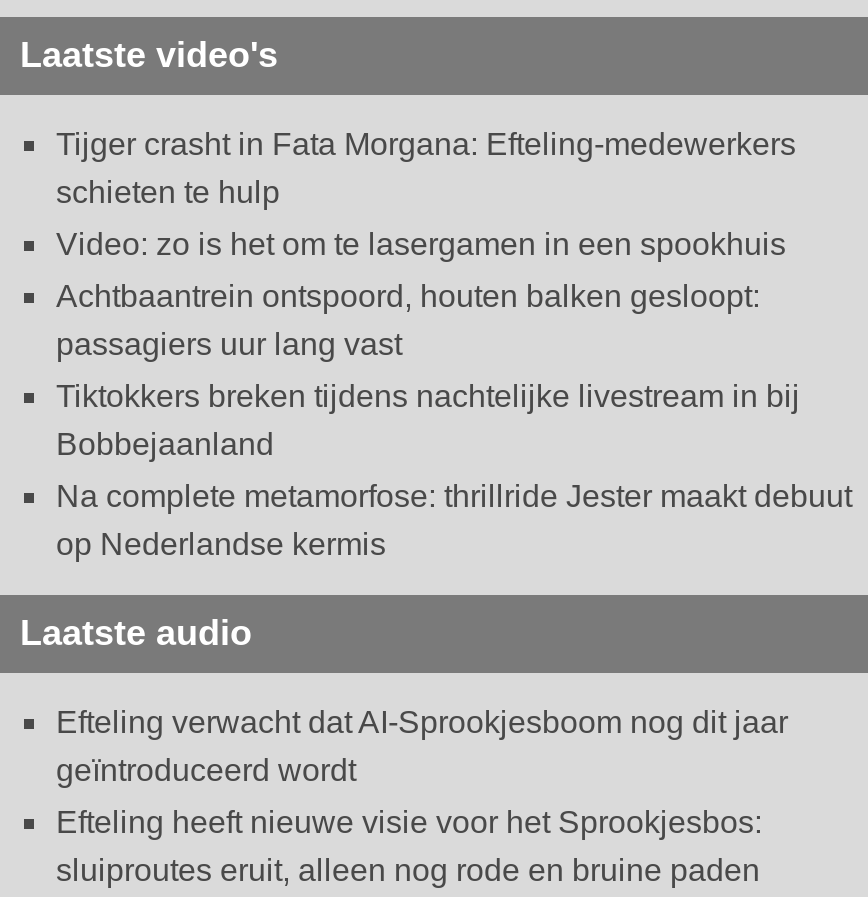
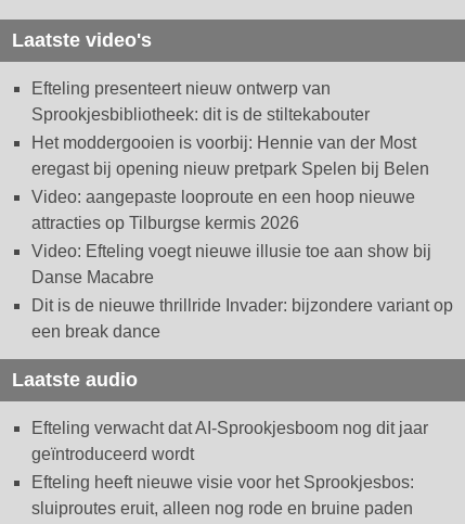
[56,127,796,209] Tijger crasht in Fata Morgana: Efteling-medewerkers | schieten te hulp -> [31,79,370,123] Efteling presenteert nieuw ontwerp van | Sprookjesbibliotheek: dit is de stiltekabouter
[56,227,786,261] Video: zo is het om te lasergamen in een spookhuis -> [31,133,429,178] Het moddergooien is voorbij: Hennie van der Most | eregast bij opening nieuw pretpark Spelen bij Belen
[56,279,760,361] Achtbaantrein ontspoord, houten balken gesloopt: | passagiers uur lang vast -> [31,187,415,232] Video: aangepaste looproute en een hoop nieuwe | attracties op Tilburgse kermis 2026
[56,379,800,461] Tiktokkers breken tijdens nachtelijke livestream in bij | Bobbejaanland -> [31,242,431,286] Video: Efteling voegt nieuwe illusie toe aan show bij | Danse Macabre
[56,479,852,561] Na complete metamorfose: thrillride Jester maakt debuut | op Nederlandse kermis -> [31,296,453,340] Dit is de nieuwe thrillride Invader: bijzondere variant op | een break dance

